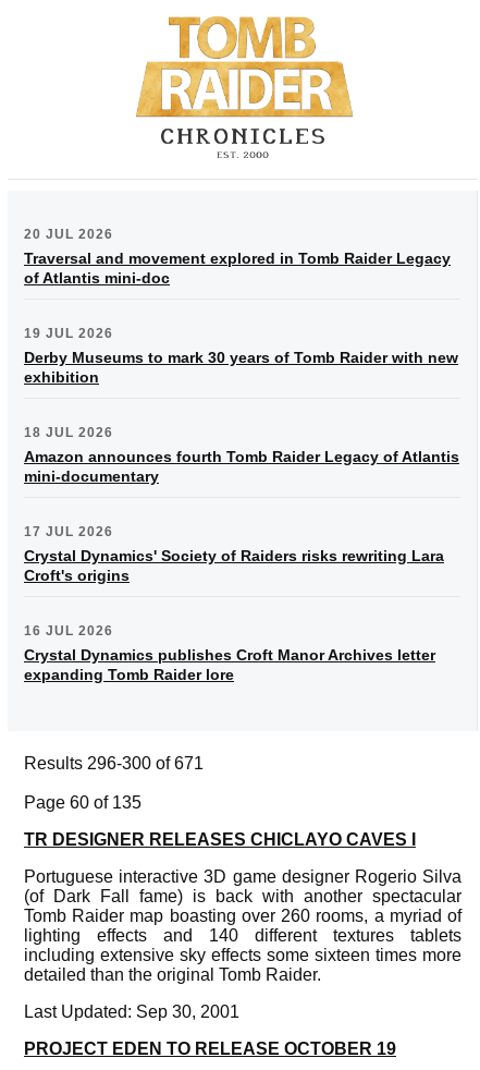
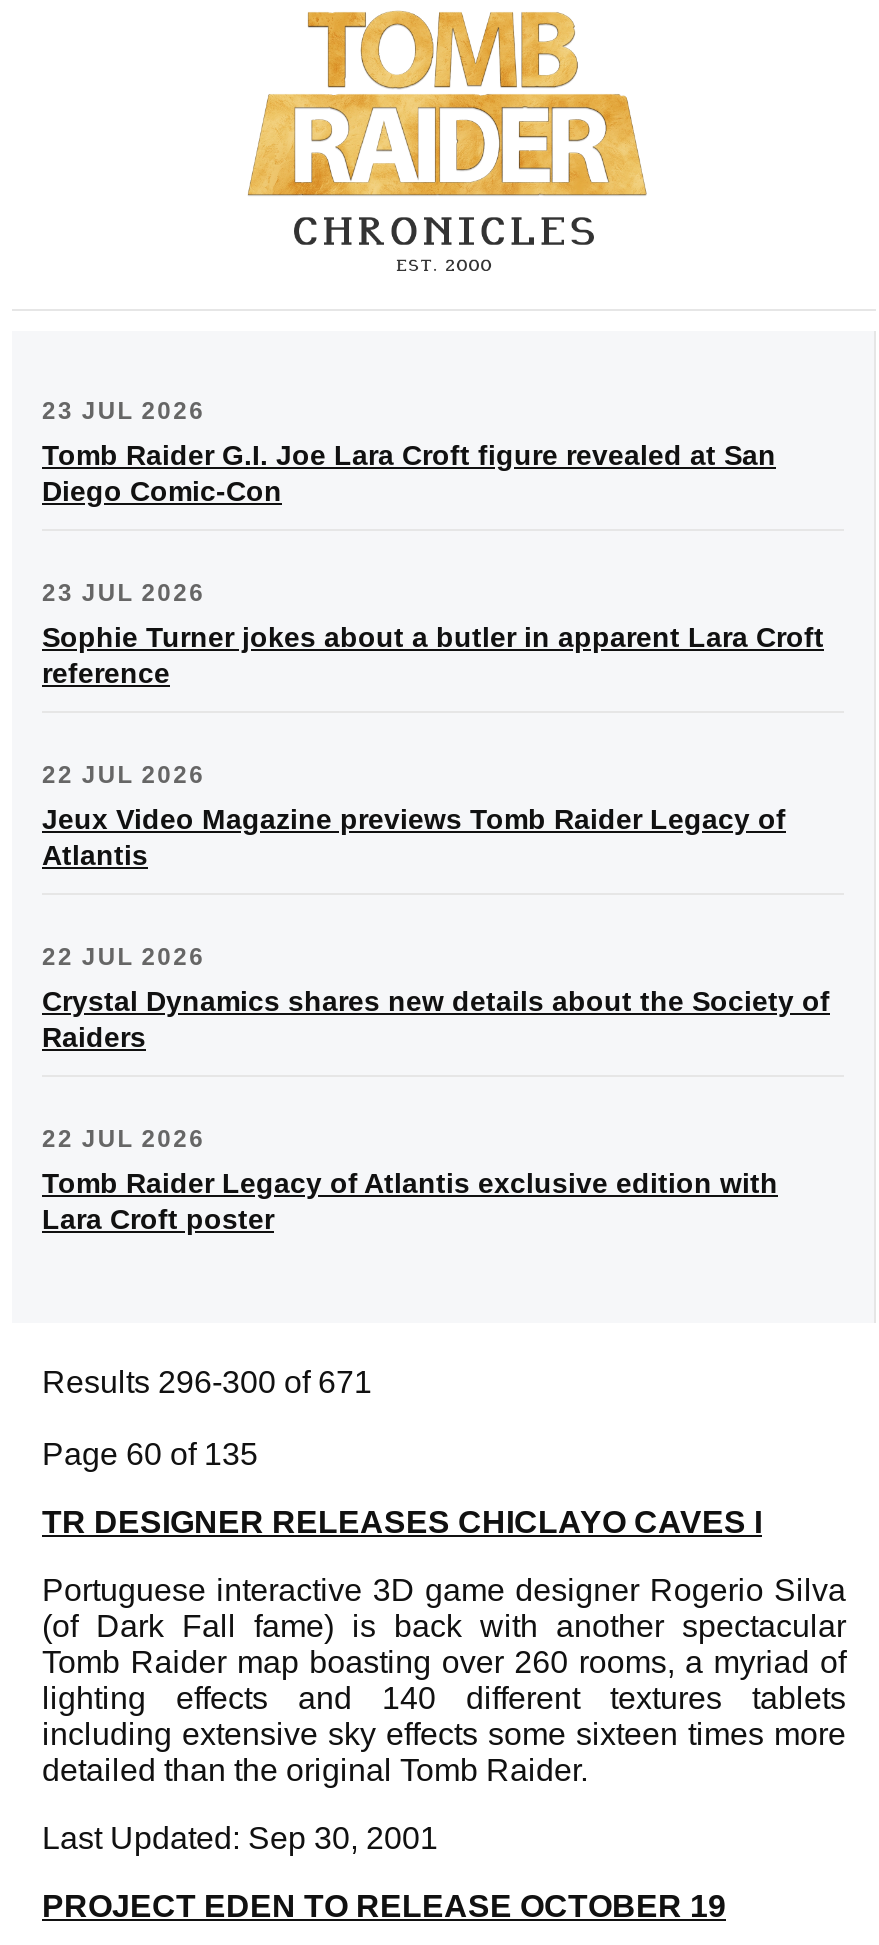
[24,226,451,286] 20 JUL 2026 | Traversal and movement explored in Tomb Raider Legacy | of Atlantis mini-doc -> [42,397,776,507] 23 JUL 2026 | Tomb Raider G.I. Joe Lara Croft figure revealed at San | Diego Comic-Con
[24,326,458,386] 19 JUL 2026 | Derby Museums to mark 30 years of Tomb Raider with new | exhibition -> [42,579,824,689] 23 JUL 2026 | Sophie Turner jokes about a butler in apparent Lara Croft | reference
[24,425,459,485] 18 JUL 2026 | Amazon announces fourth Tomb Raider Legacy of Atlantis | mini-documentary -> [42,761,786,871] 22 JUL 2026 | Jeux Video Magazine previews Tomb Raider Legacy of | Atlantis
[24,524,444,584] 17 JUL 2026 | Crystal Dynamics' Society of Raiders risks rewriting Lara | Croft's origins -> [42,943,830,1053] 22 JUL 2026 | Crystal Dynamics shares new details about the Society of | Raiders
[24,623,435,683] 16 JUL 2026 | Crystal Dynamics publishes Croft Manor Archives letter | expanding Tomb Raider lore -> [42,1125,778,1235] 22 JUL 2026 | Tomb Raider Legacy of Atlantis exclusive edition with | Lara Croft poster

